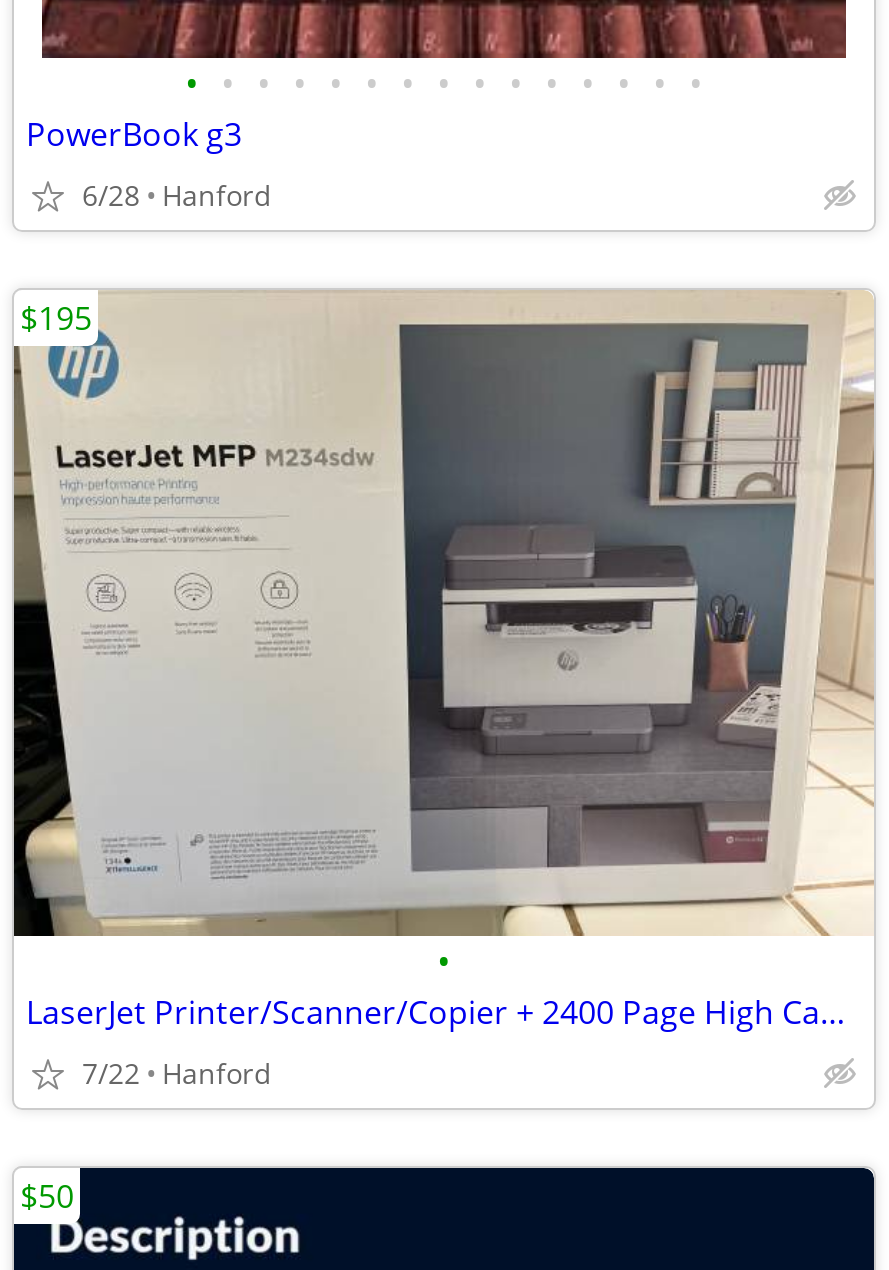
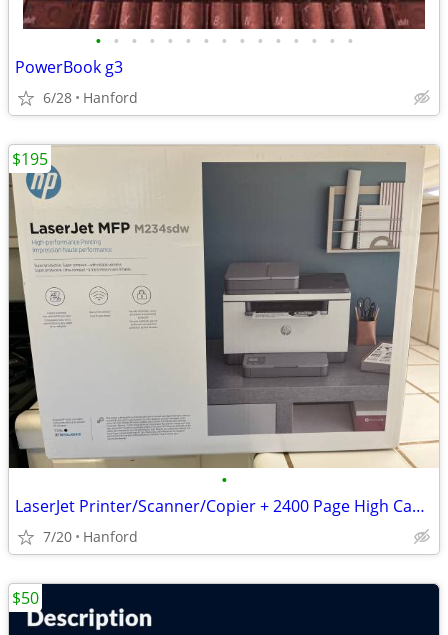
[82,1054,272,1092] 7/22 Hanford -> [43,527,138,546] 7/20 Hanford

